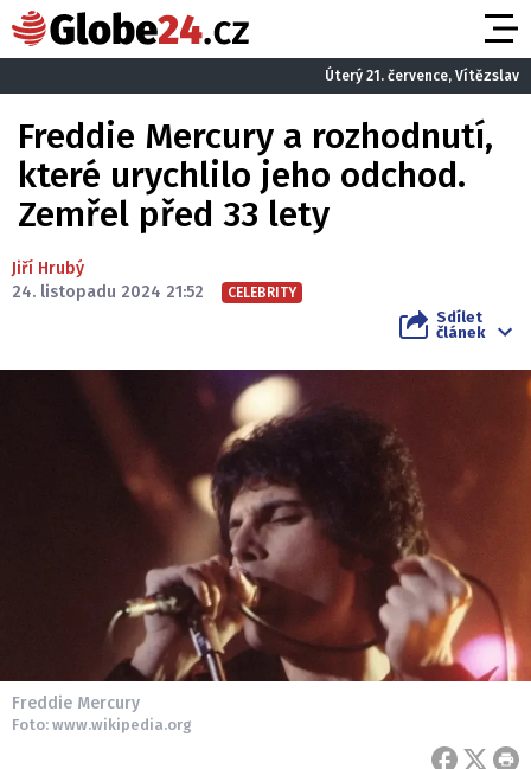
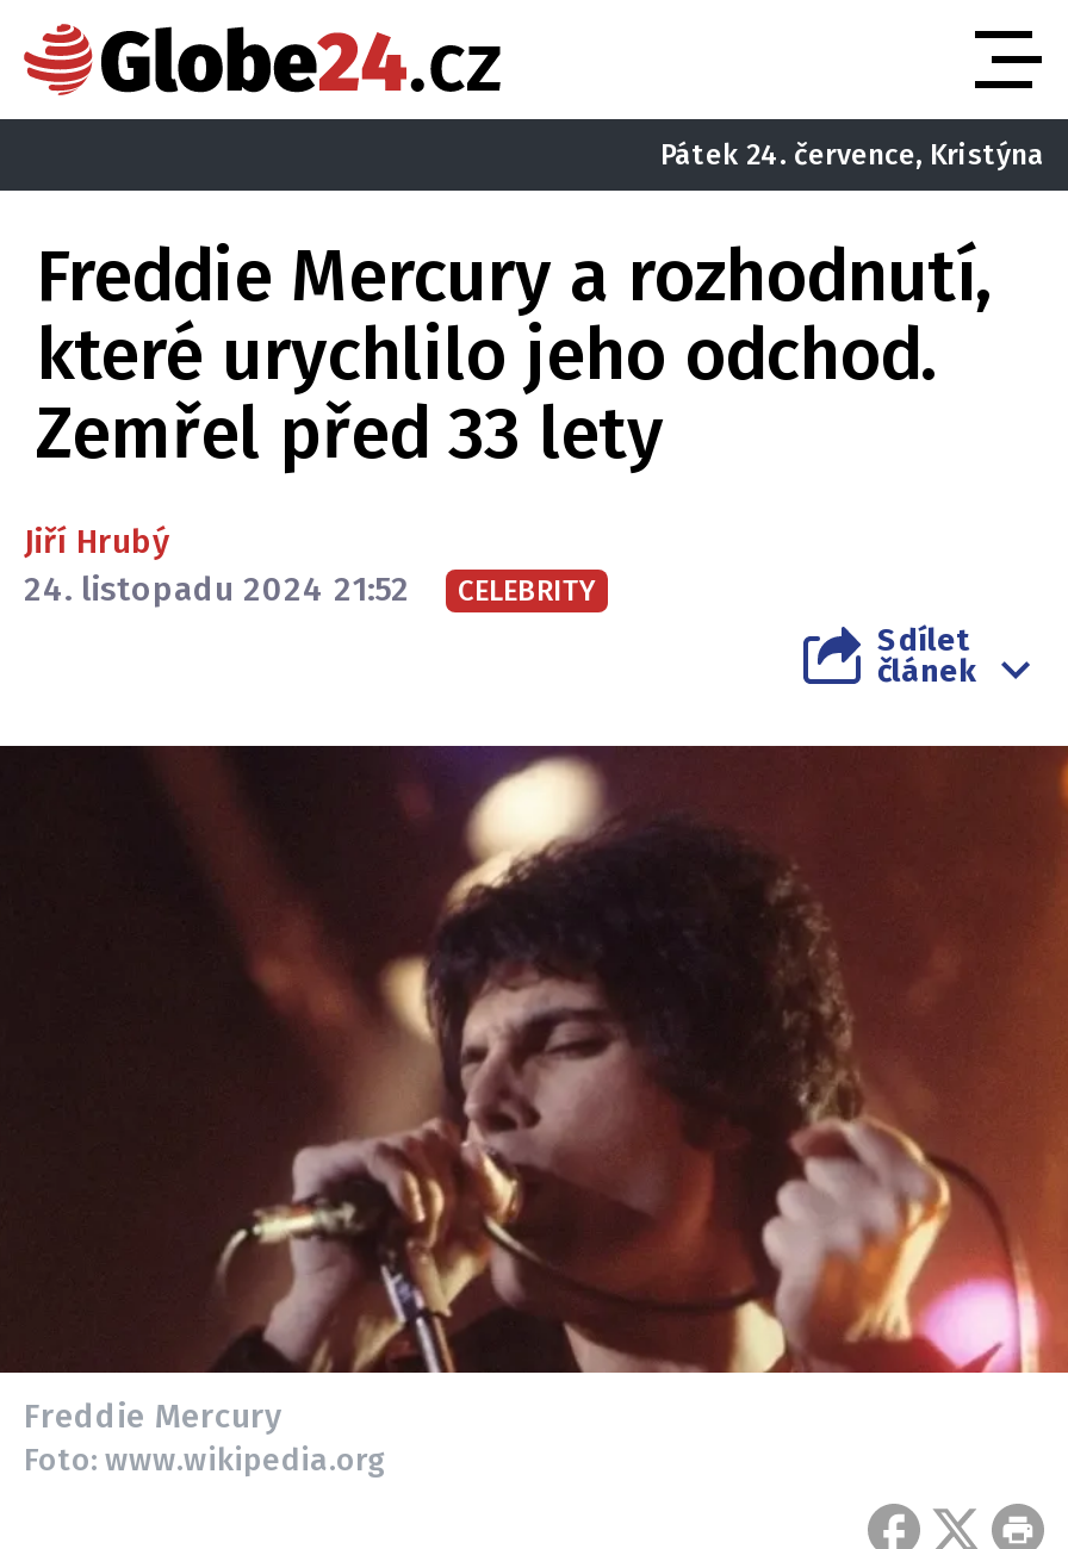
[325,67,519,84] Úterý 21. července, Vítězslav -> [660,137,1044,170] Pátek 24. července, Kristýna

